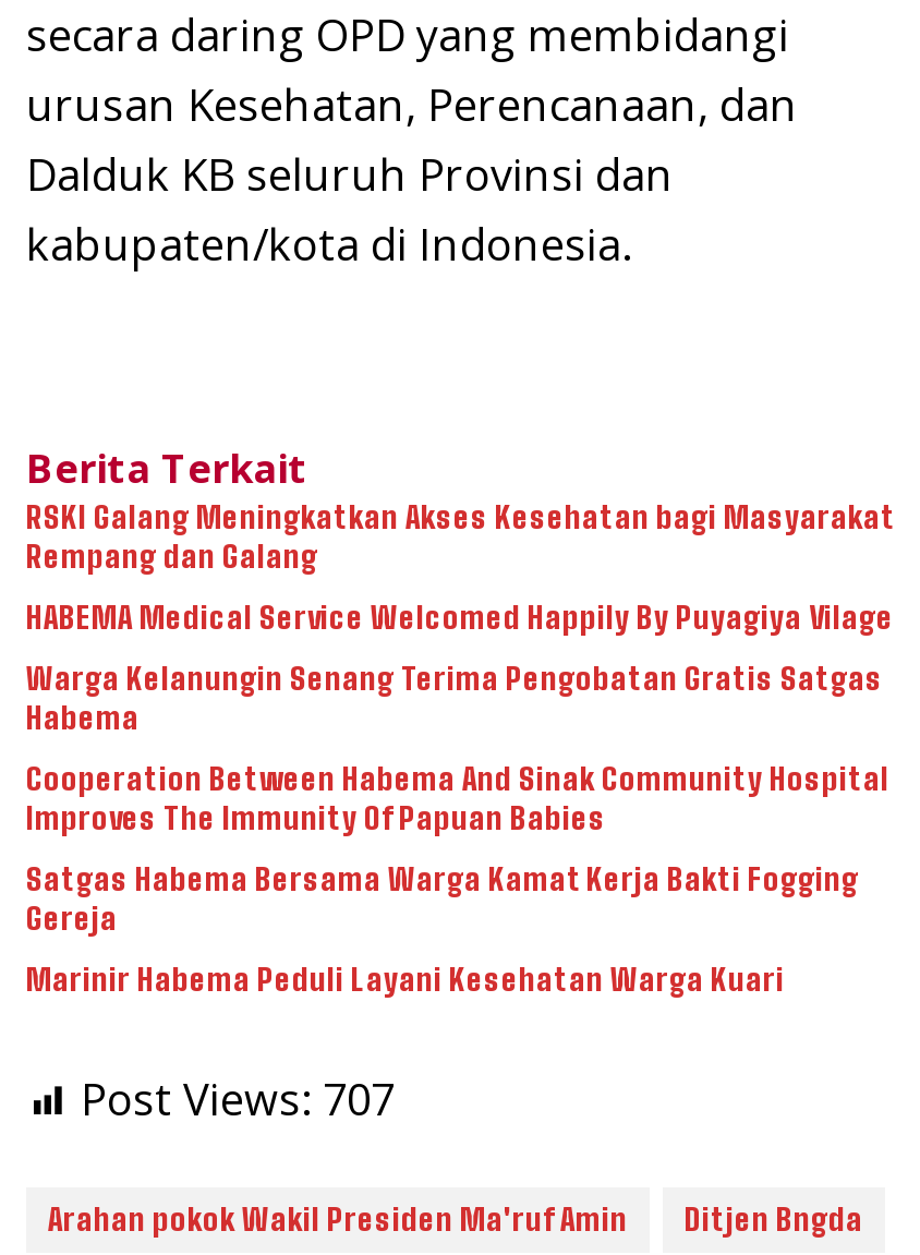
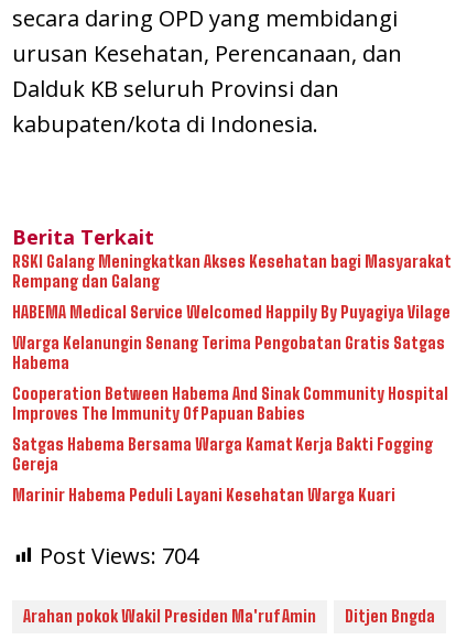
[81,1070,395,1129] Post Views: 707 -> [40,541,198,570] Post Views: 704

